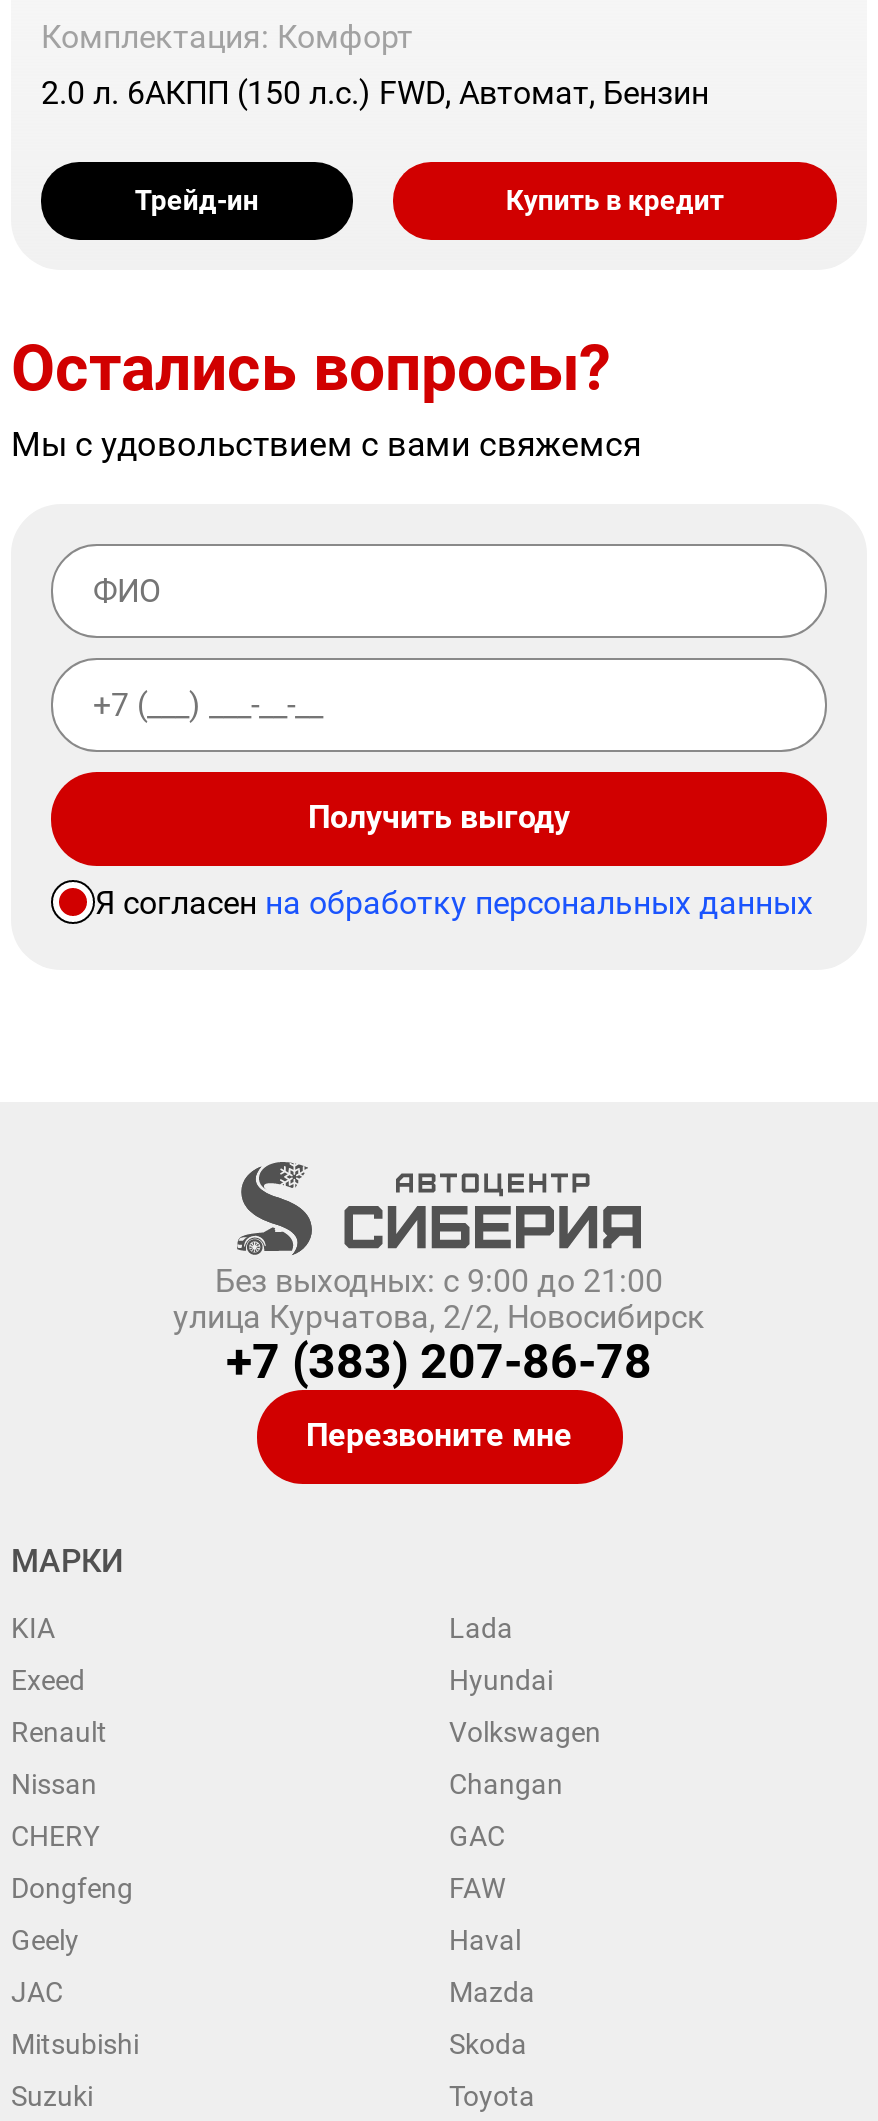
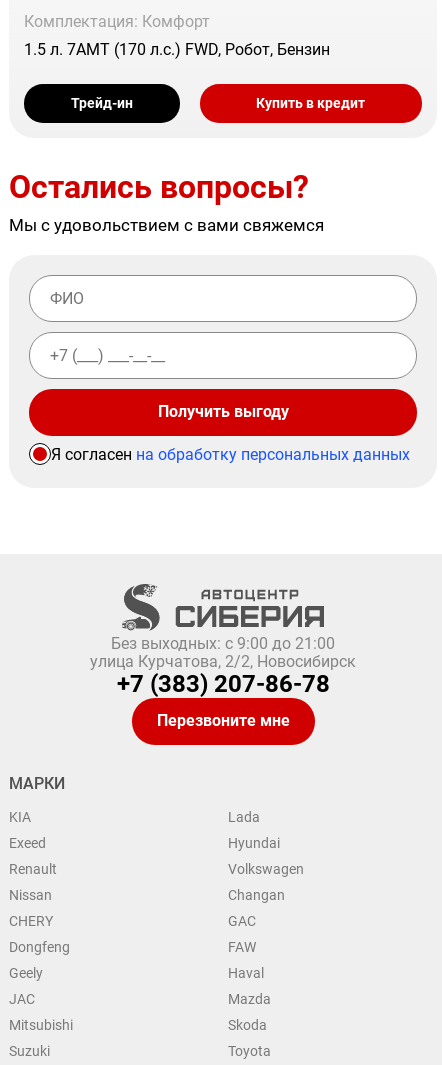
[41,74,709,112] 2.0 л. 6АКПП (150 л.с.) FWD, Автомат, Бензин -> [24,40,330,59] 1.5 л. 7AMT (170 л.с.) FWD, Робот, Бензин

